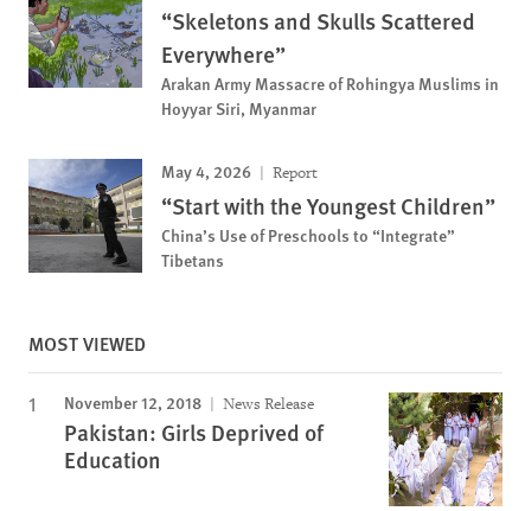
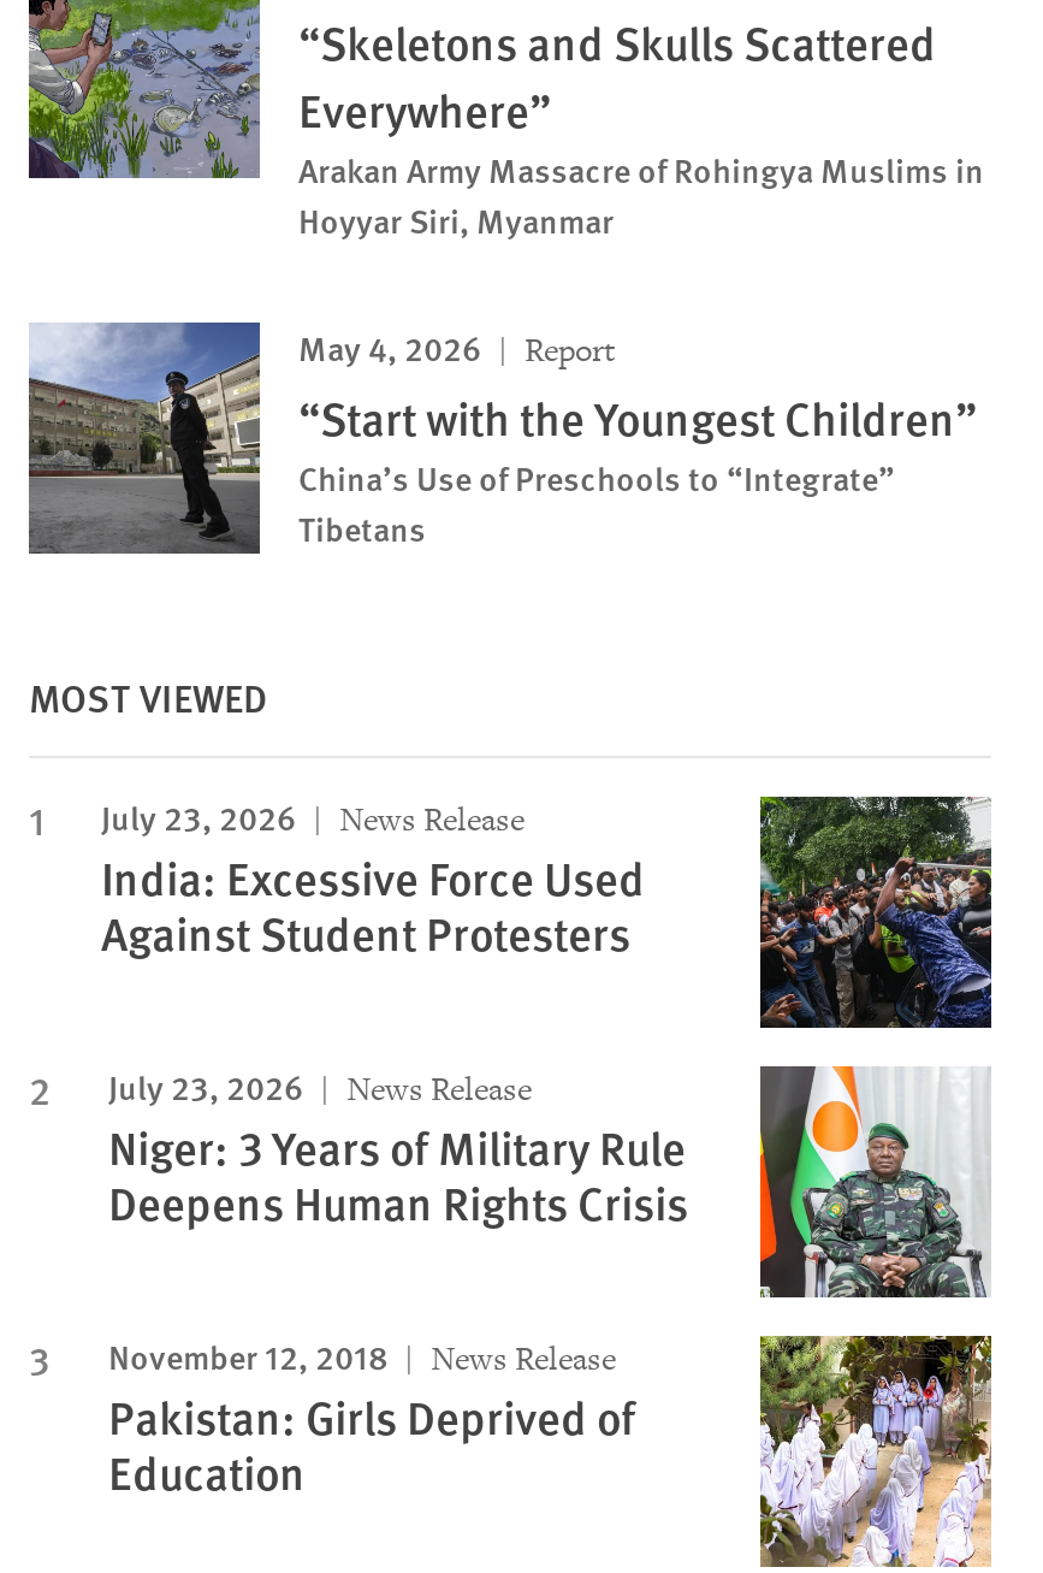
none -> [101,792,994,1235] [image] | July 23, 2026 | News Release | India: Excessive Force Used | Against Student Protesters | July 23, 2026 | News Release | Niger: 3 Years of Military Rule | Deepens Human Rights Crisis
none -> [758,1064,991,1300] [image]

